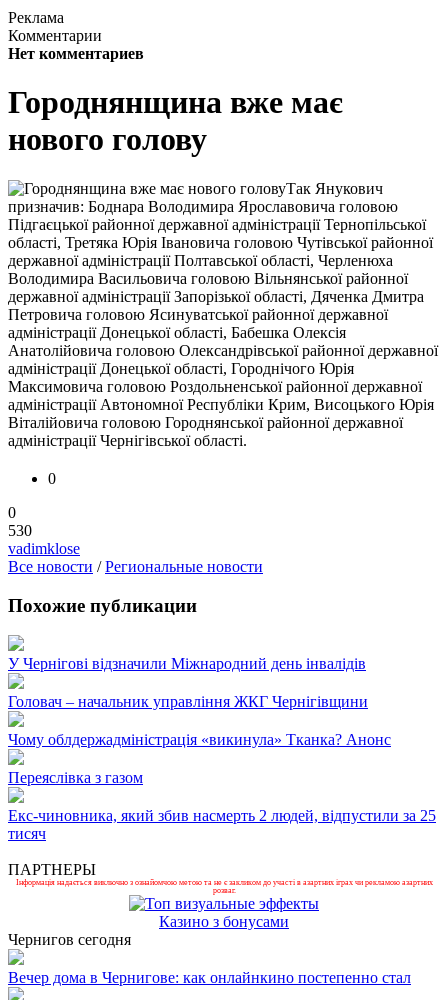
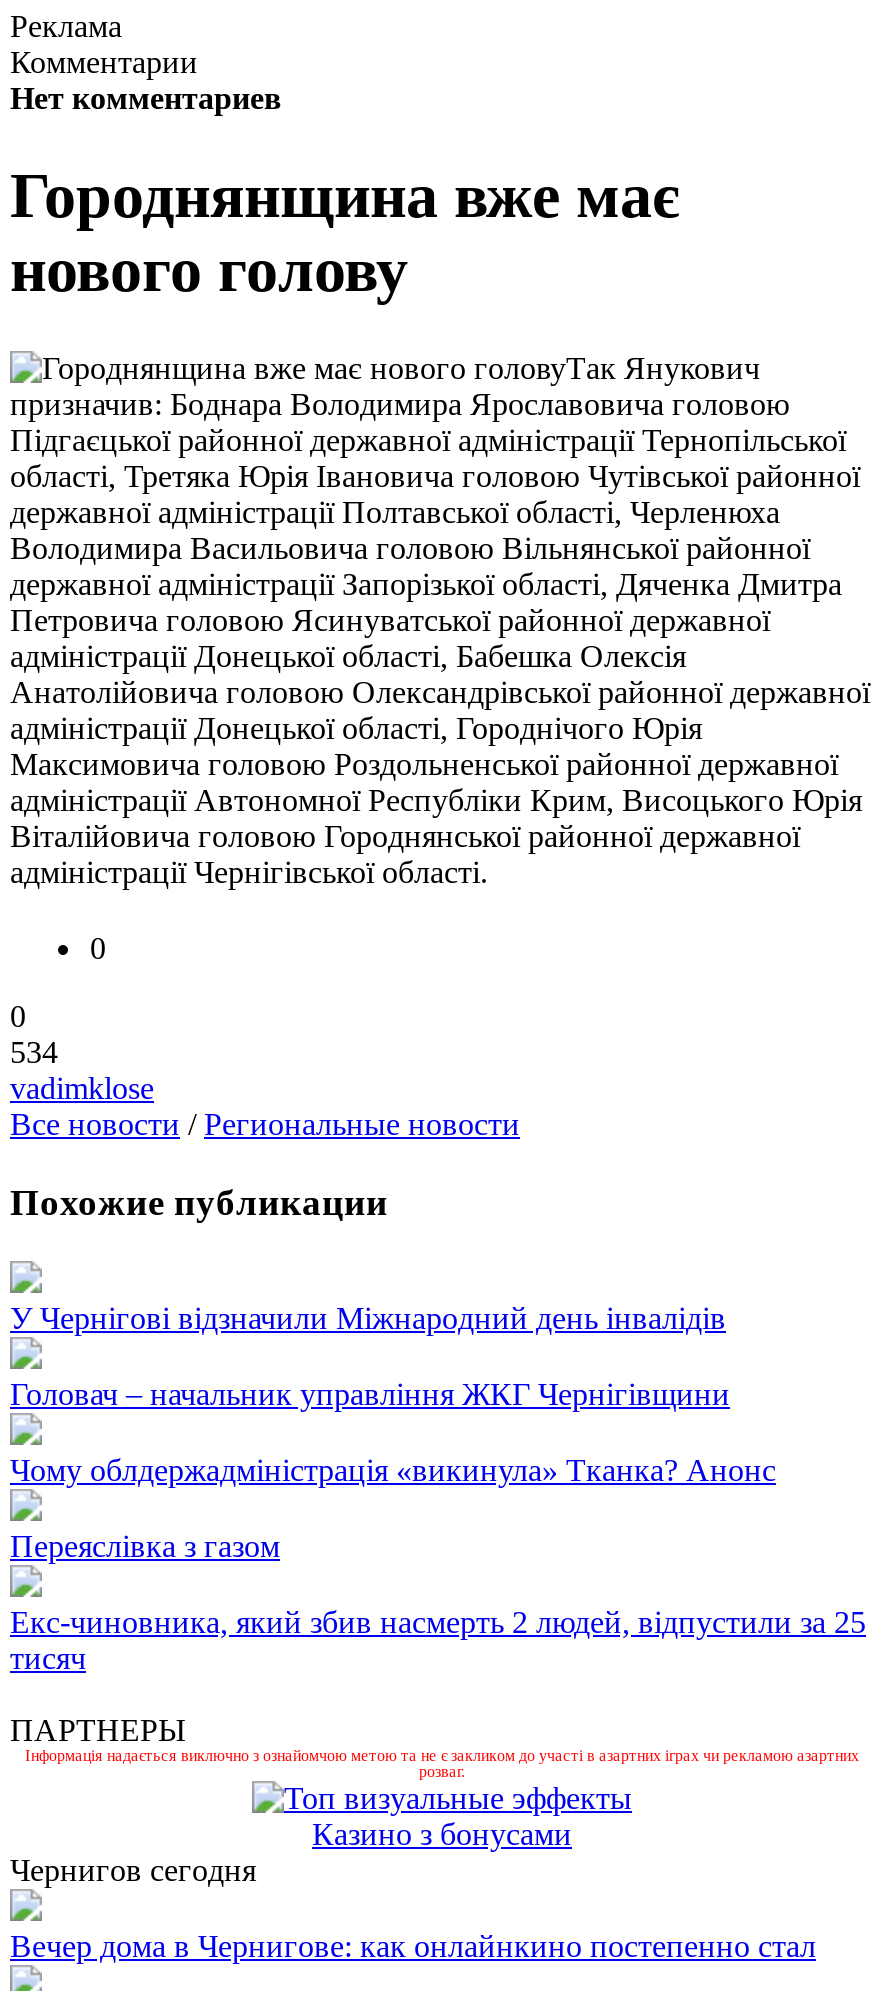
[8,522,32,539] 530 -> [10,1035,58,1069] 534

